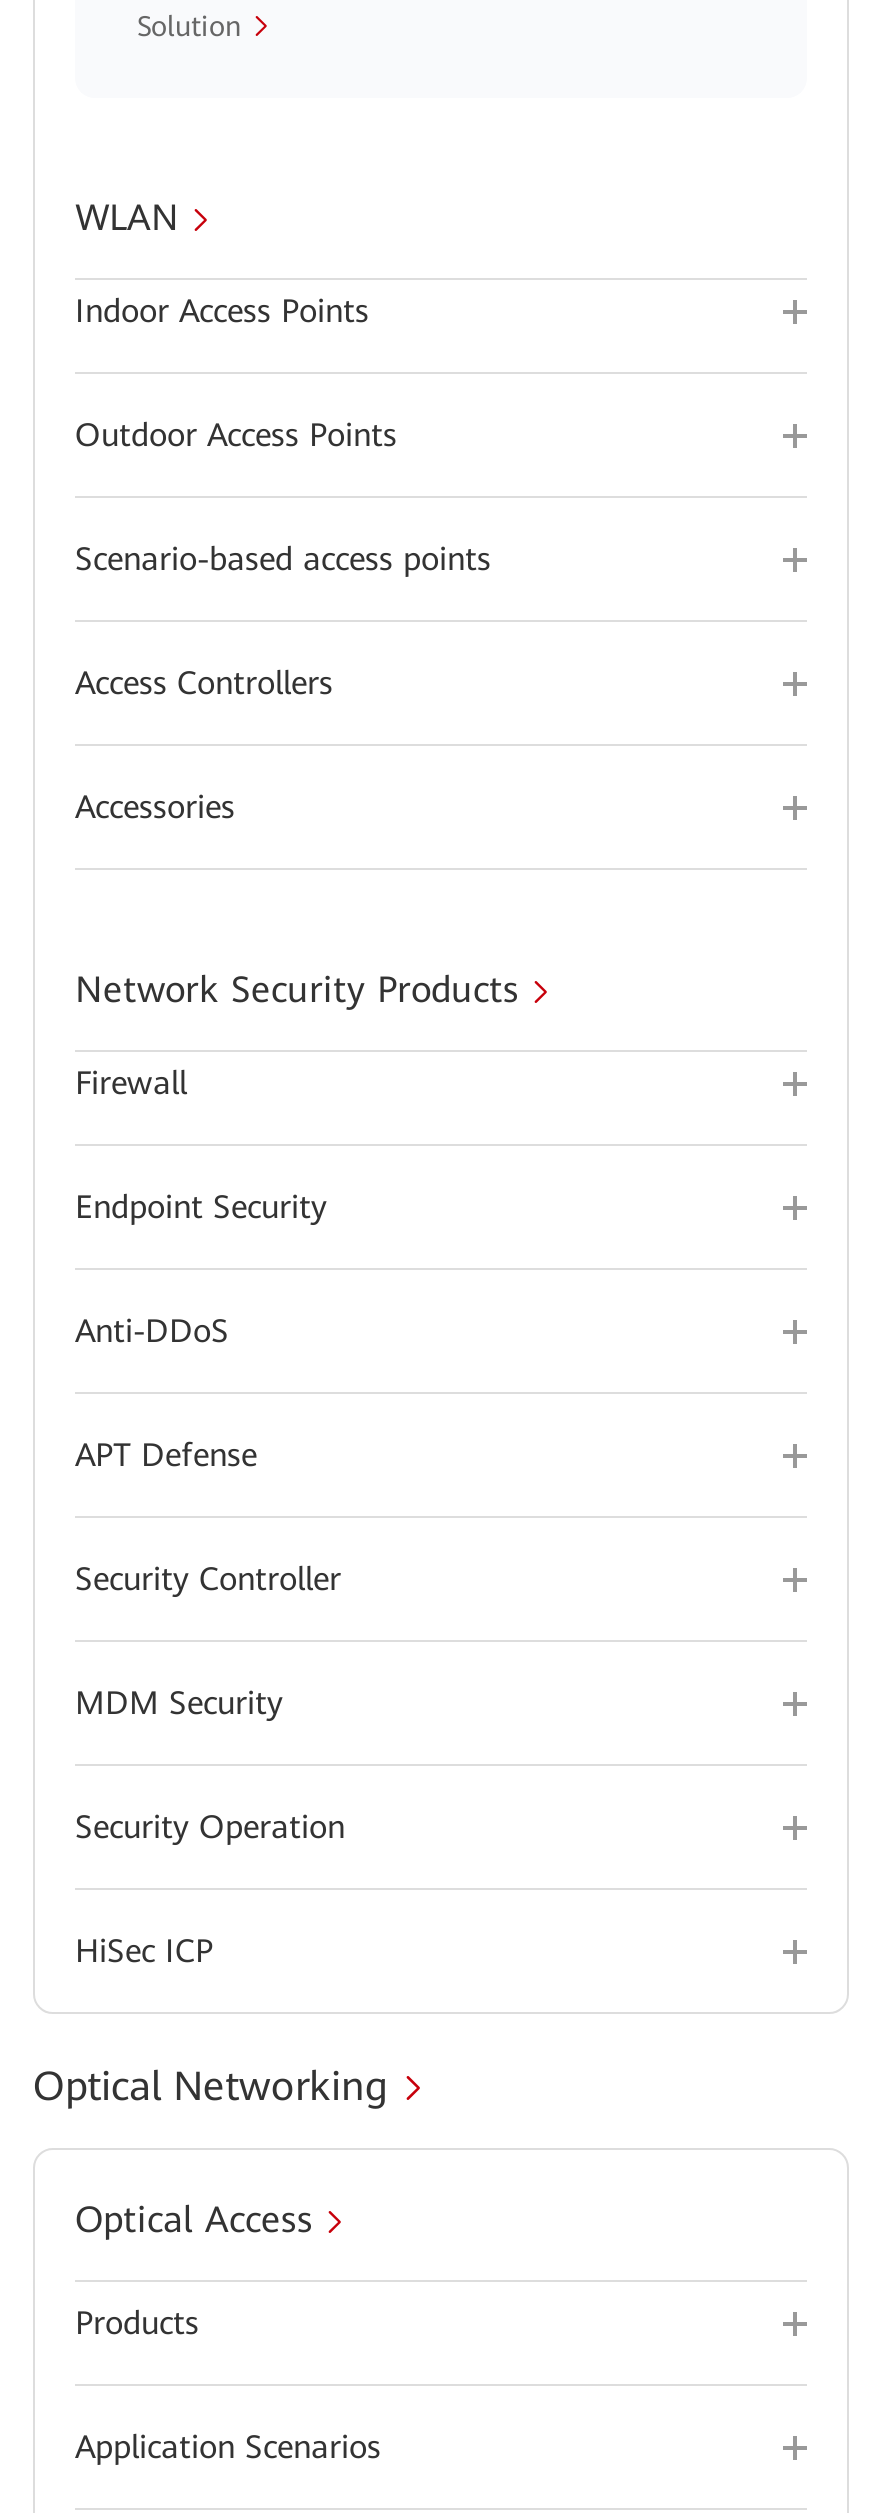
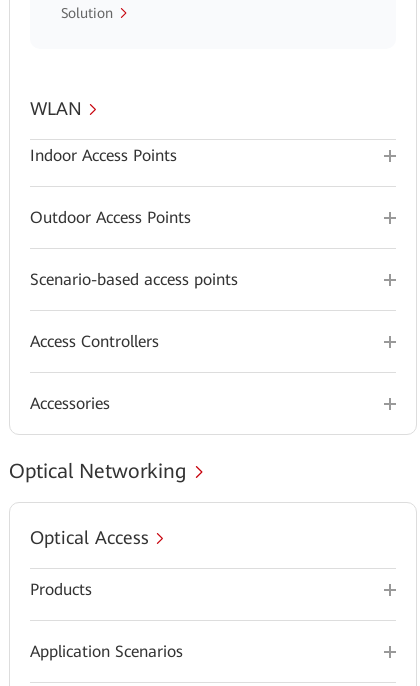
[75,968,519,1970] Network Security Products | Firewall | Endpoint Security | Anti-DDoS | APT Defense | Security Controller | MDM Security | Security Operation | HiSec ICP -> none

